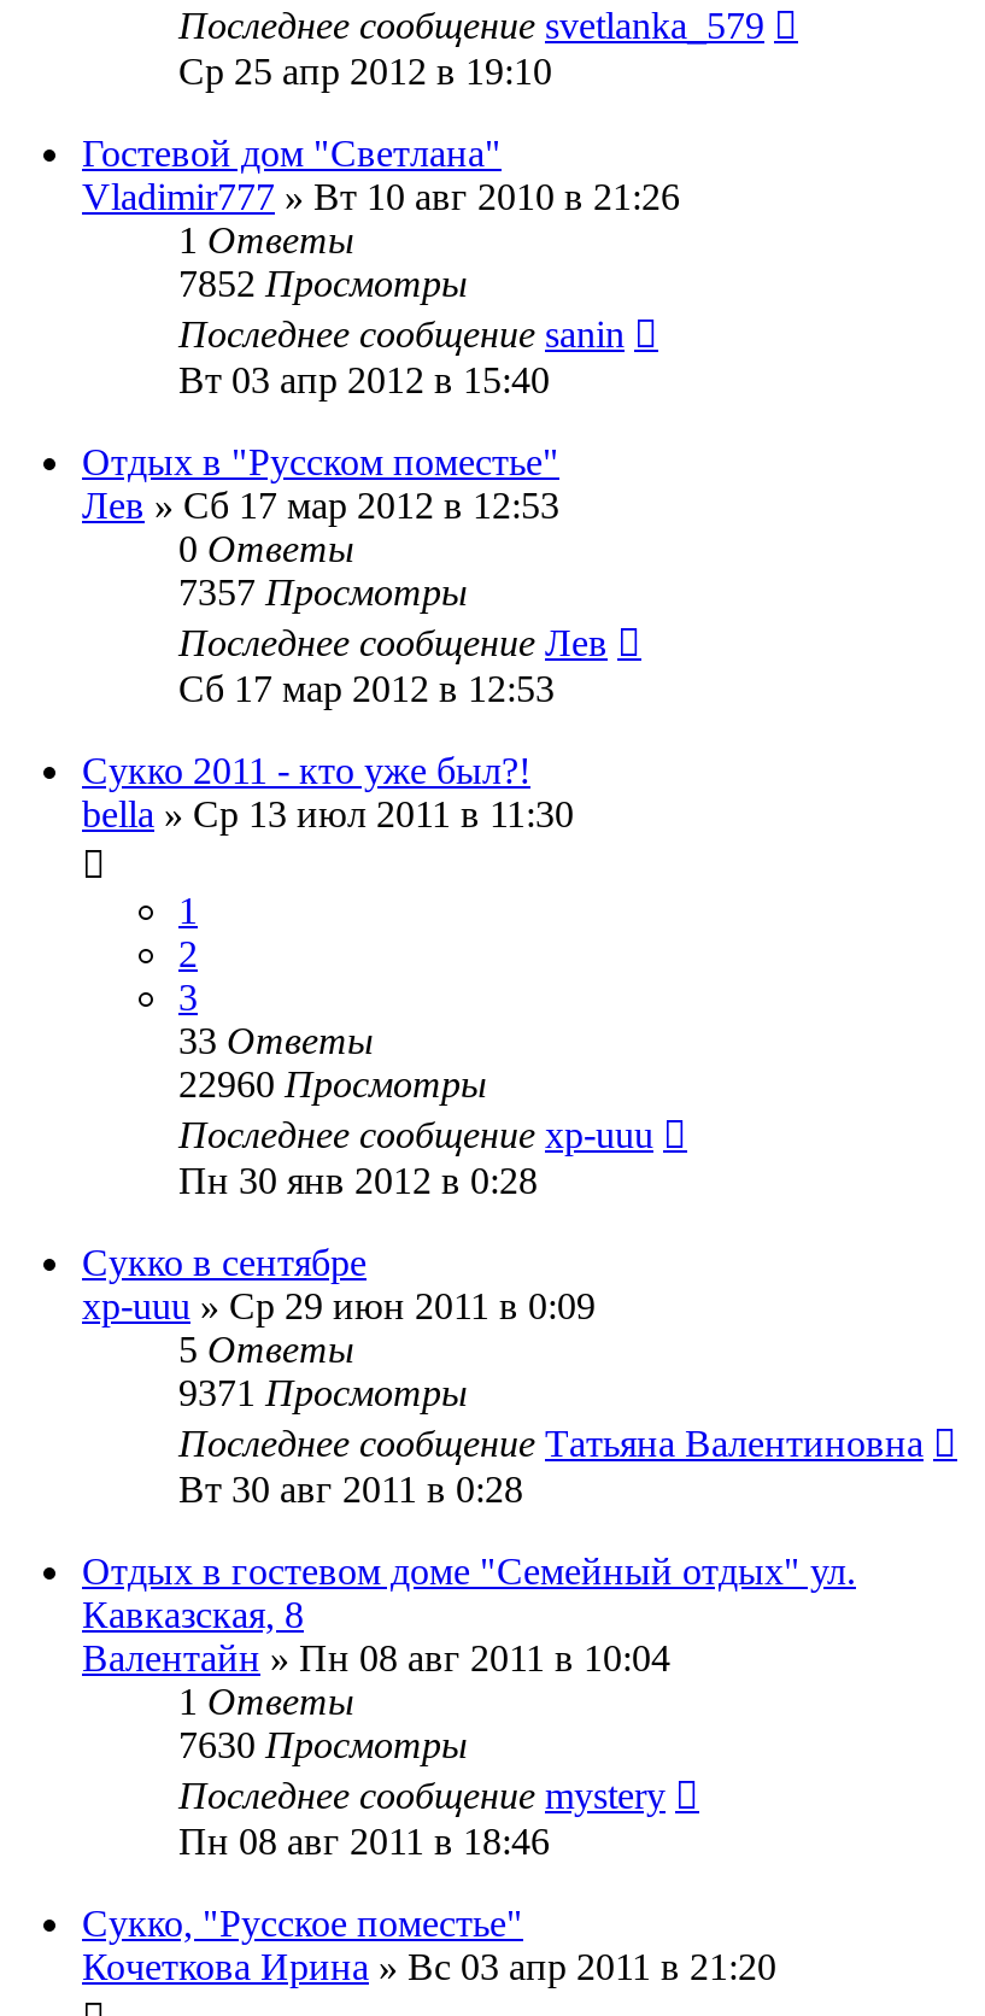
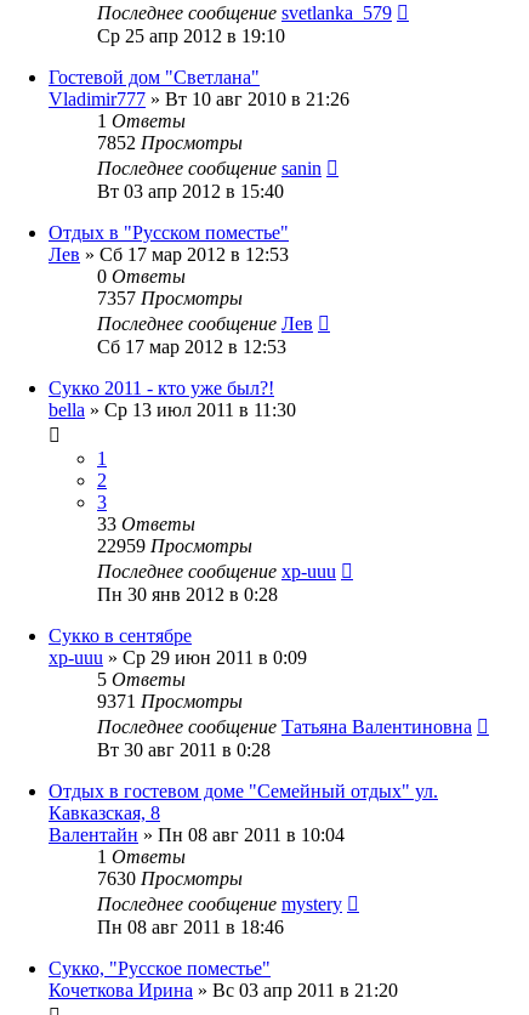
[178,1063,487,1104] 22960 Просмотры -> [97,535,252,556] 22959 Просмотры

